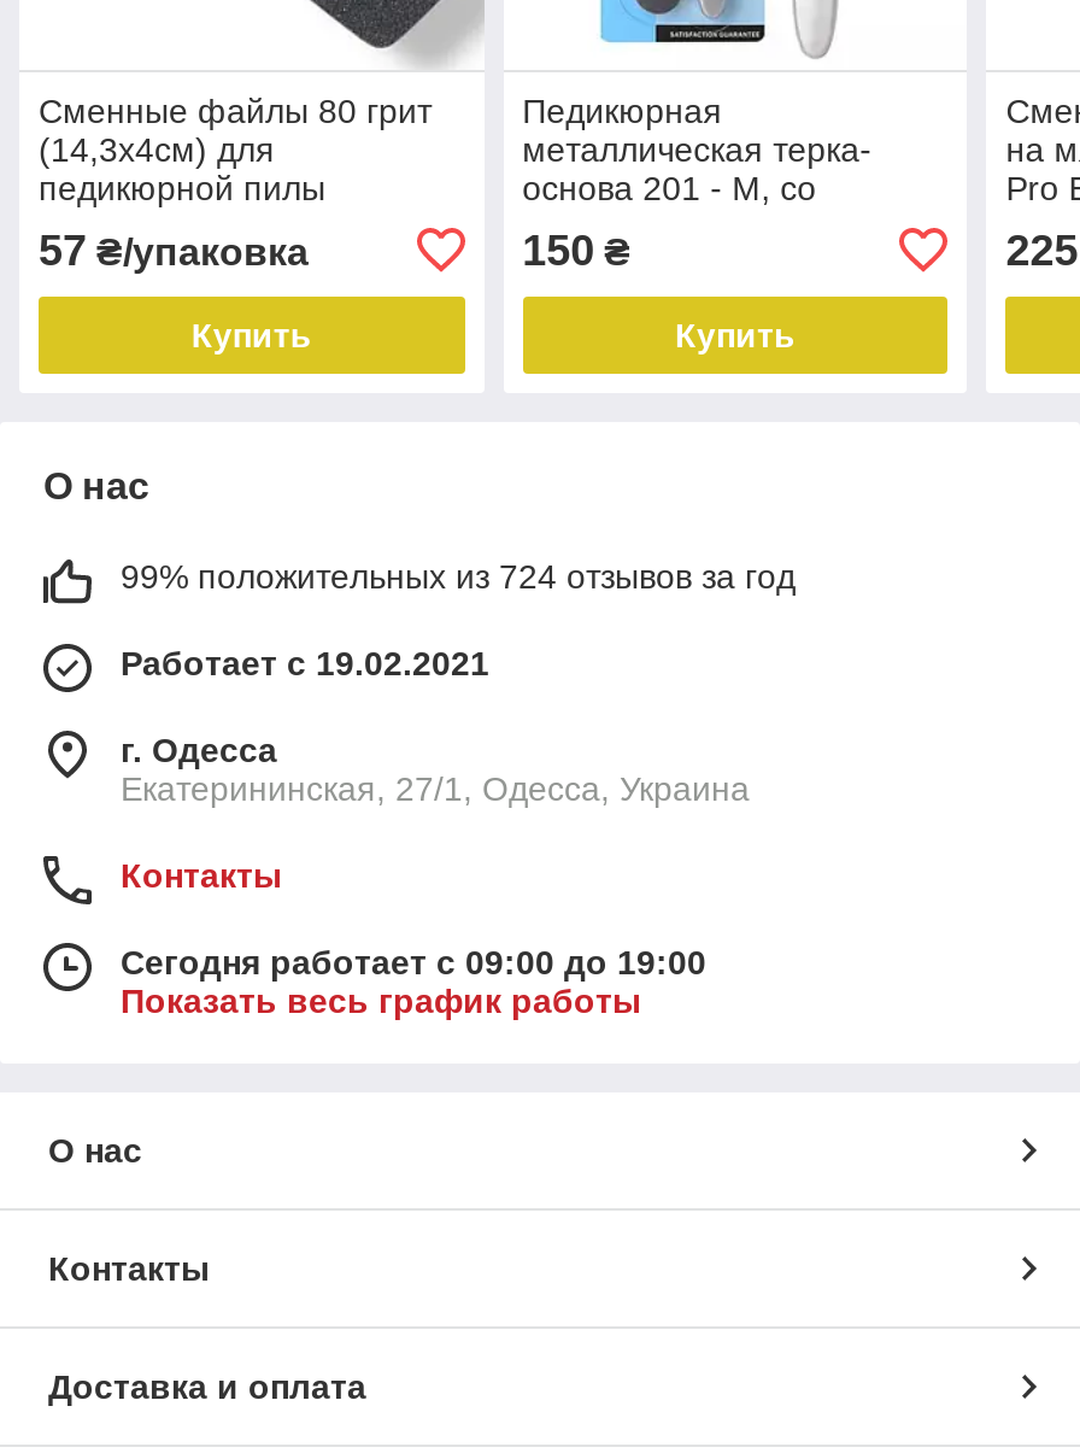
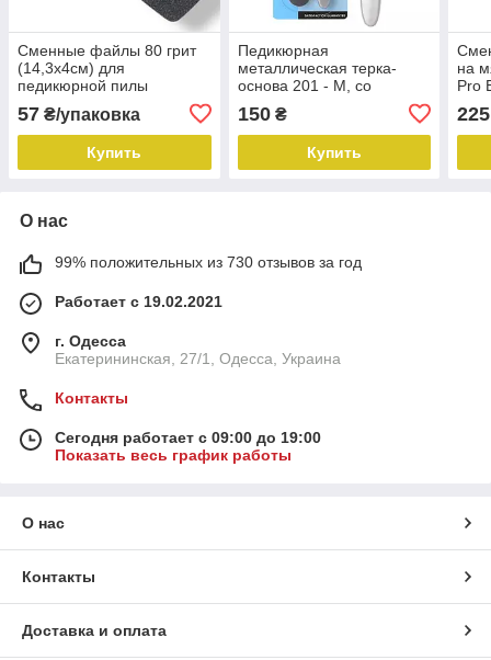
[121,557,796,595] 99% положительных из 724 отзывов за год -> [55,253,362,271] 99% положительных из 730 отзывов за год

